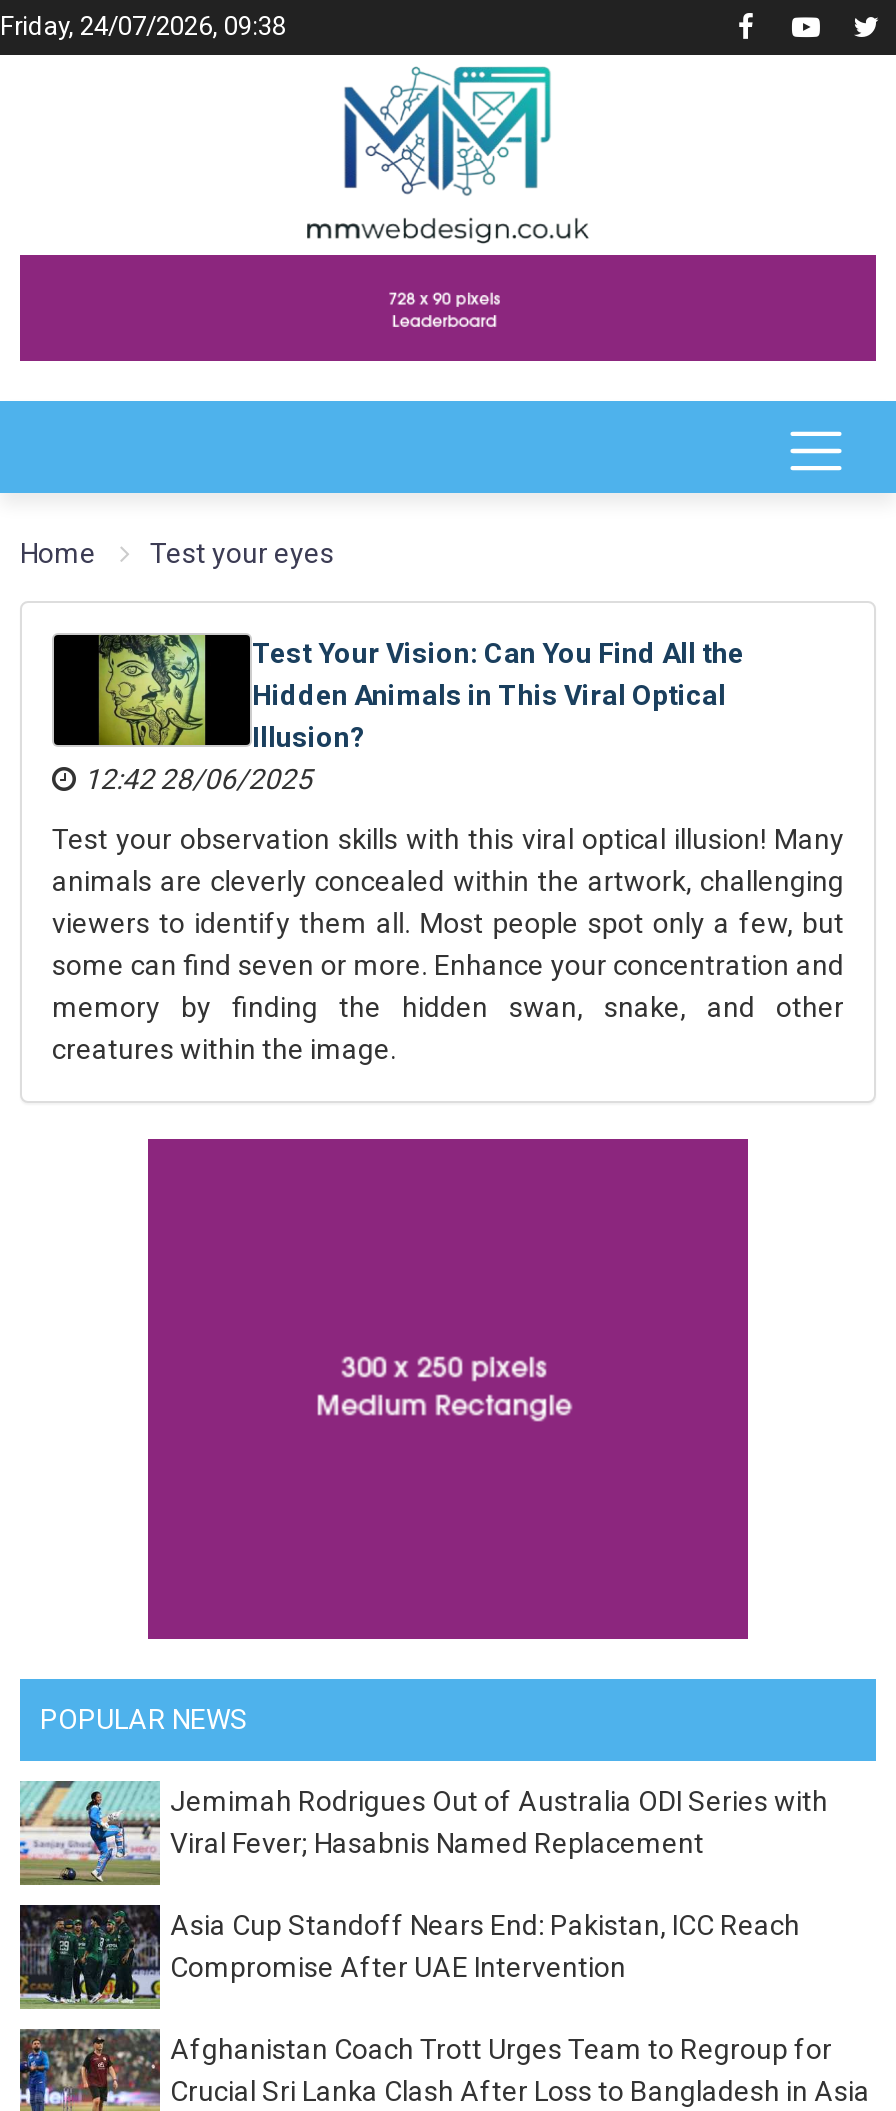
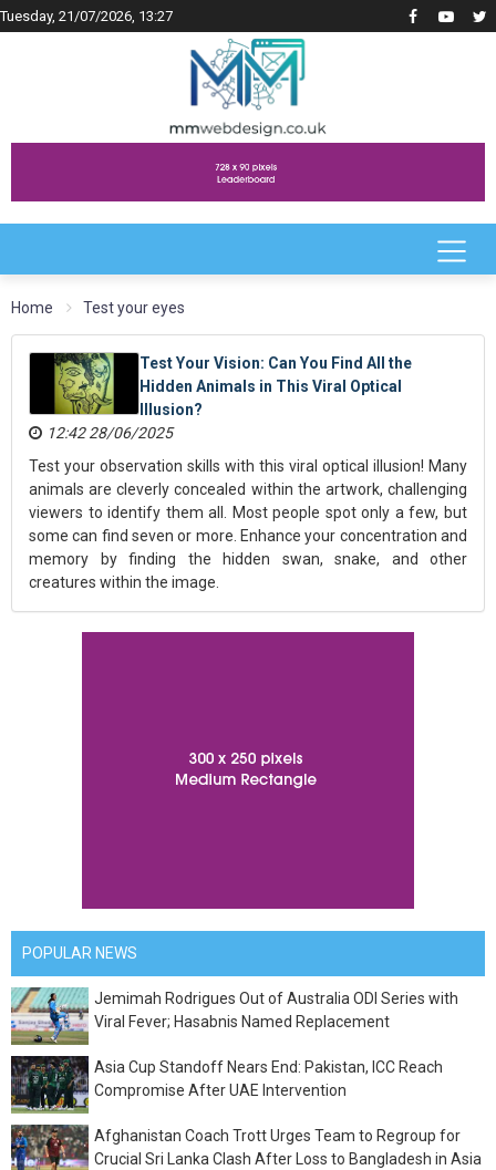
[0,11,286,41] Friday, 24/07/2026, 09:38 -> [0,8,173,24] Tuesday, 21/07/2026, 13:27

